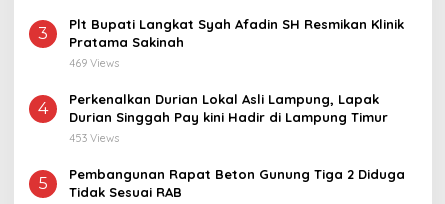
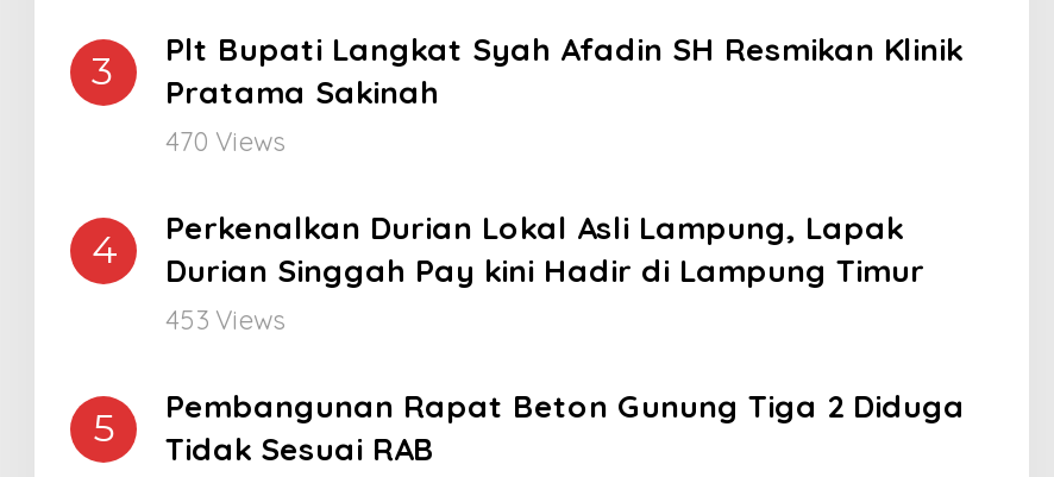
[69,56,119,70] 469 Views -> [165,125,284,158] 470 Views

